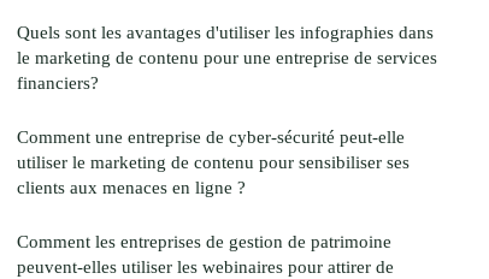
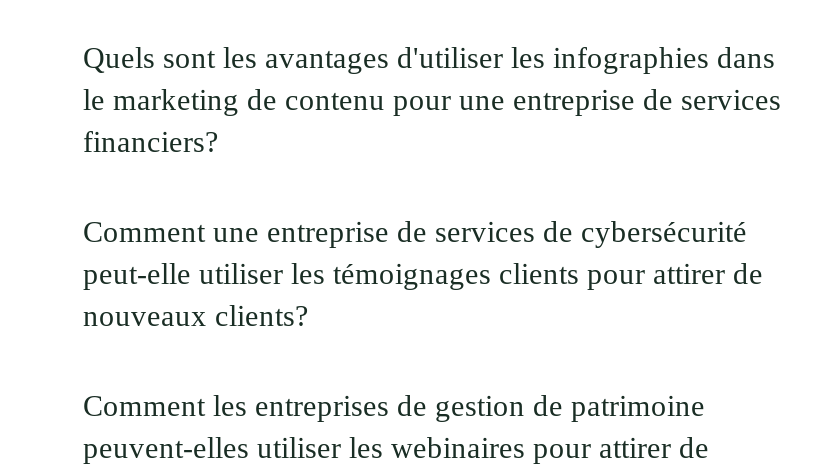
[17,126,410,197] Comment une entreprise de cyber-sécurité peut-elle | utiliser le marketing de contenu pour sensibiliser ses | clients aux menaces en ligne ? -> [83,214,763,332] Comment une entreprise de services de cybersécurité | peut-elle utiliser les témoignages clients pour attirer de | nouveaux clients?

